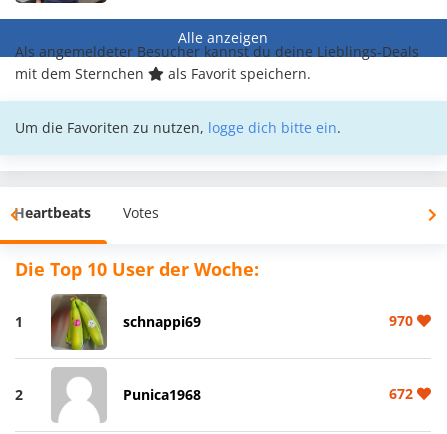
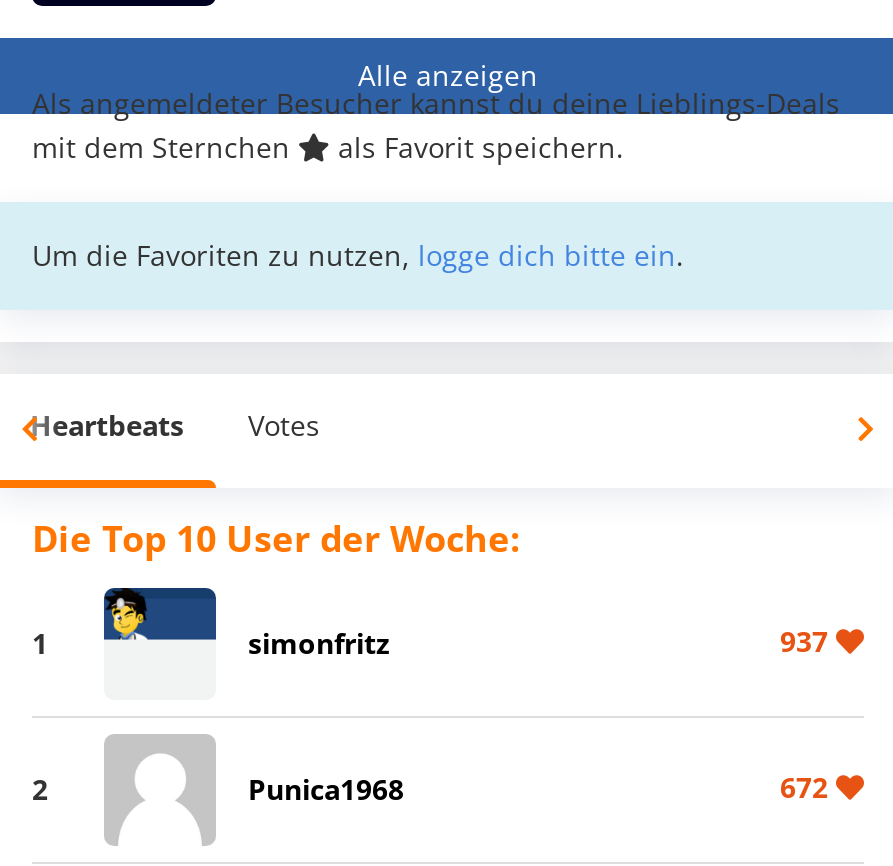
[50,293,413,351] [image] | schnappi69 | 970 -> [102,586,828,700] [image] | simonfritz | 937

